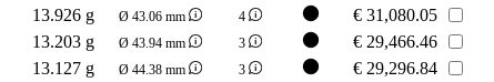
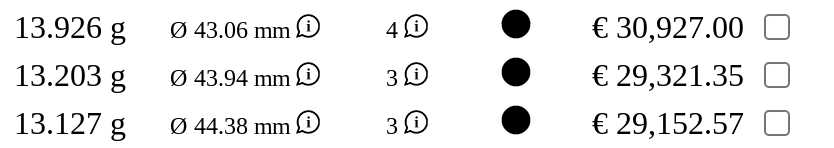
[353,5,437,24] €31,080.05 -> [592,10,744,44] €30,927.00
[353,32,437,51] €29,466.46 -> [592,58,744,92] €29,321.35
[353,59,437,77] €29,296.84 -> [592,106,744,140] €29,152.57

